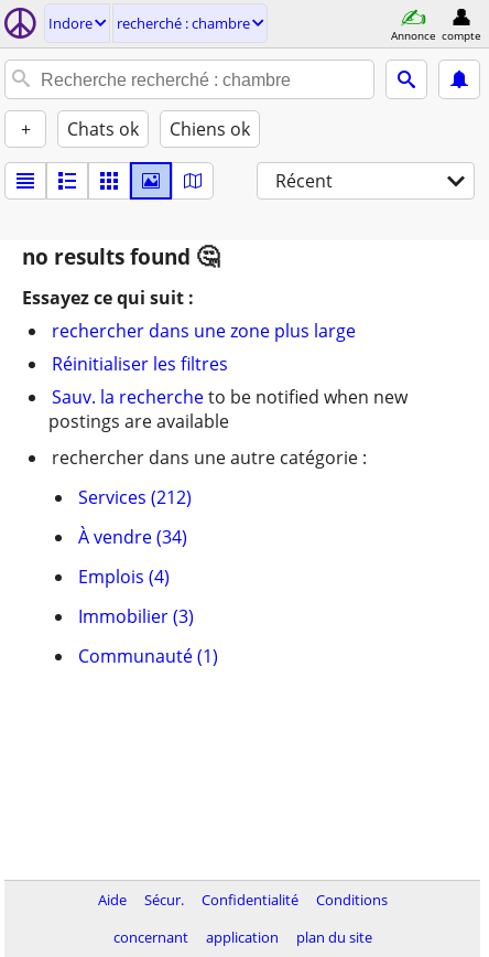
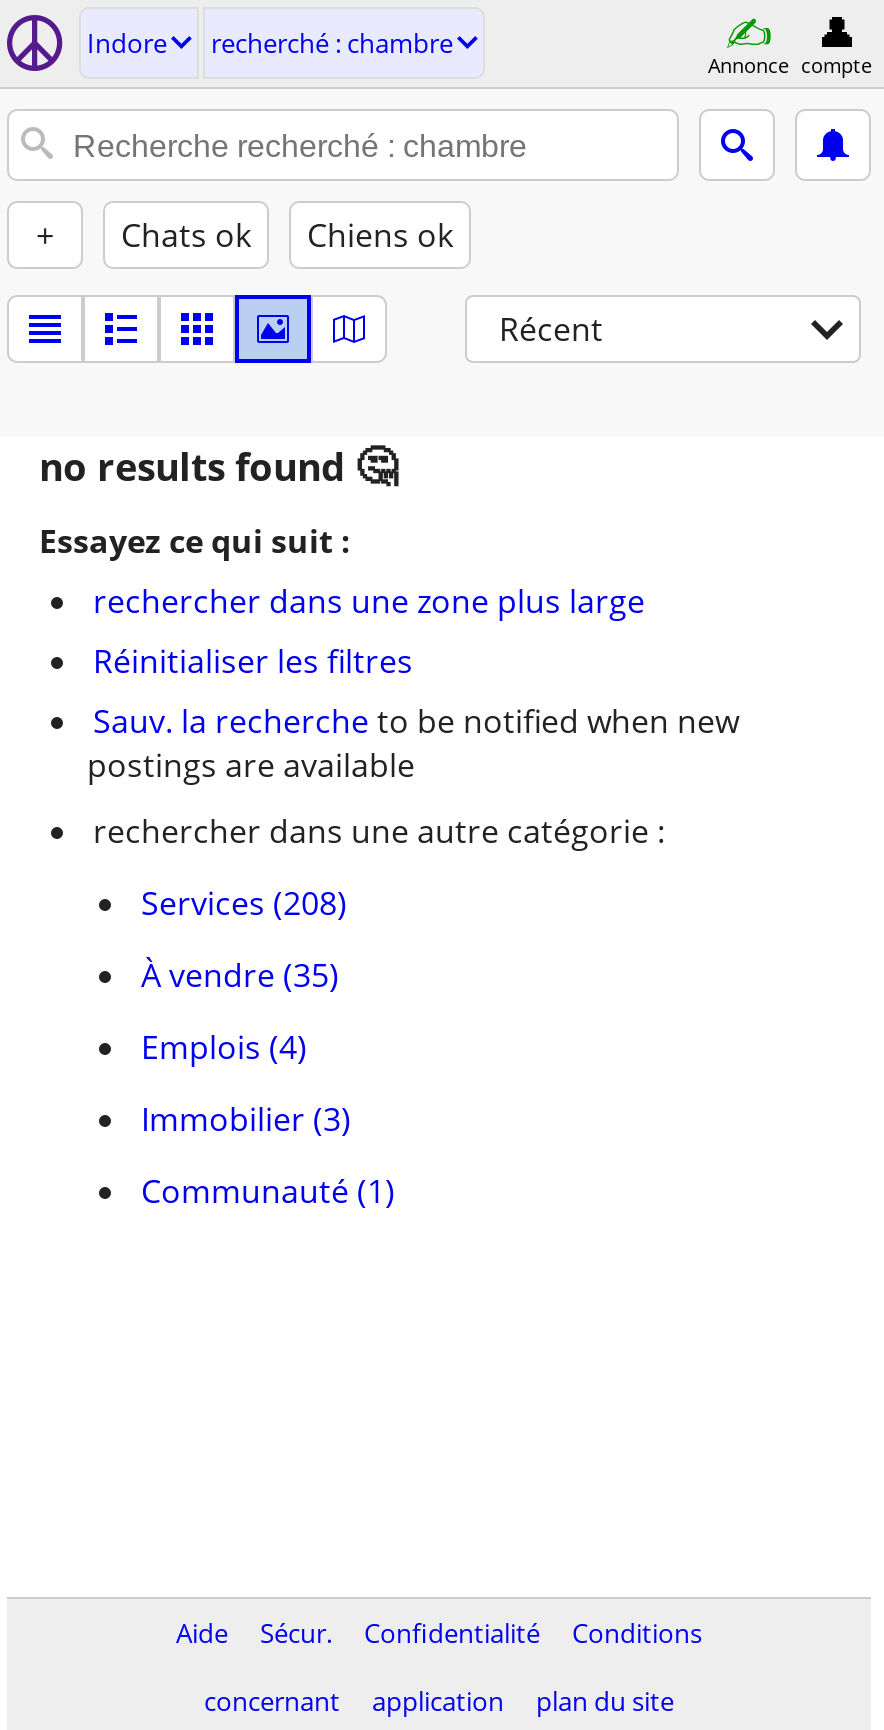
[78,485,192,509] Services (212) -> [141,881,347,925] Services (208)
[78,525,187,549] À vendre (34) -> [141,953,339,997] À vendre (35)

